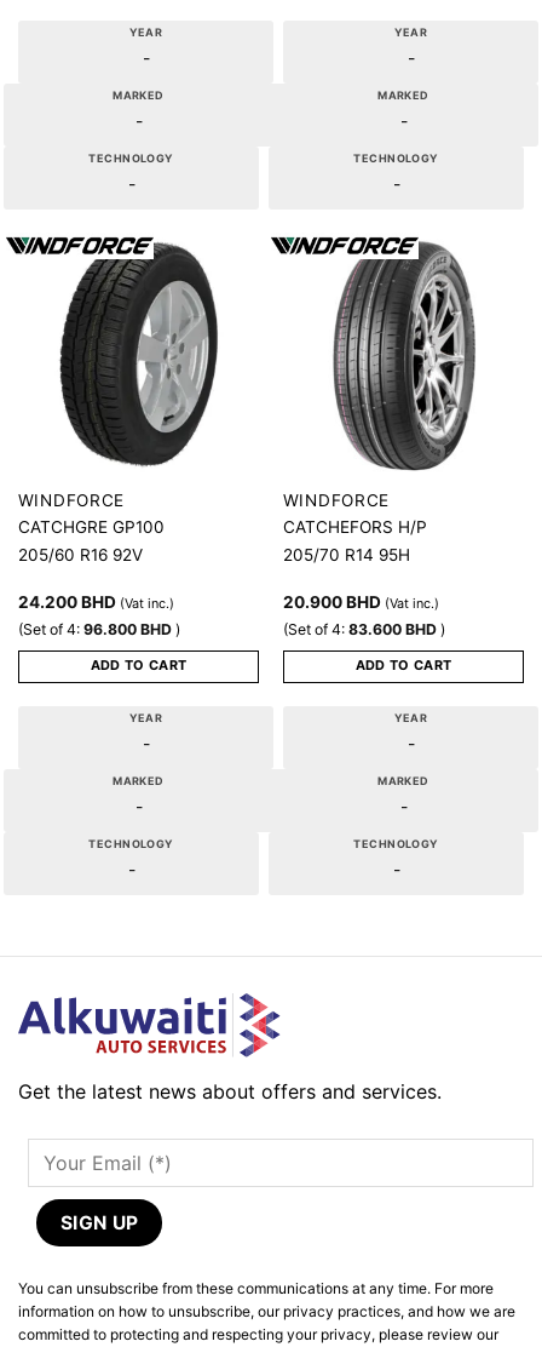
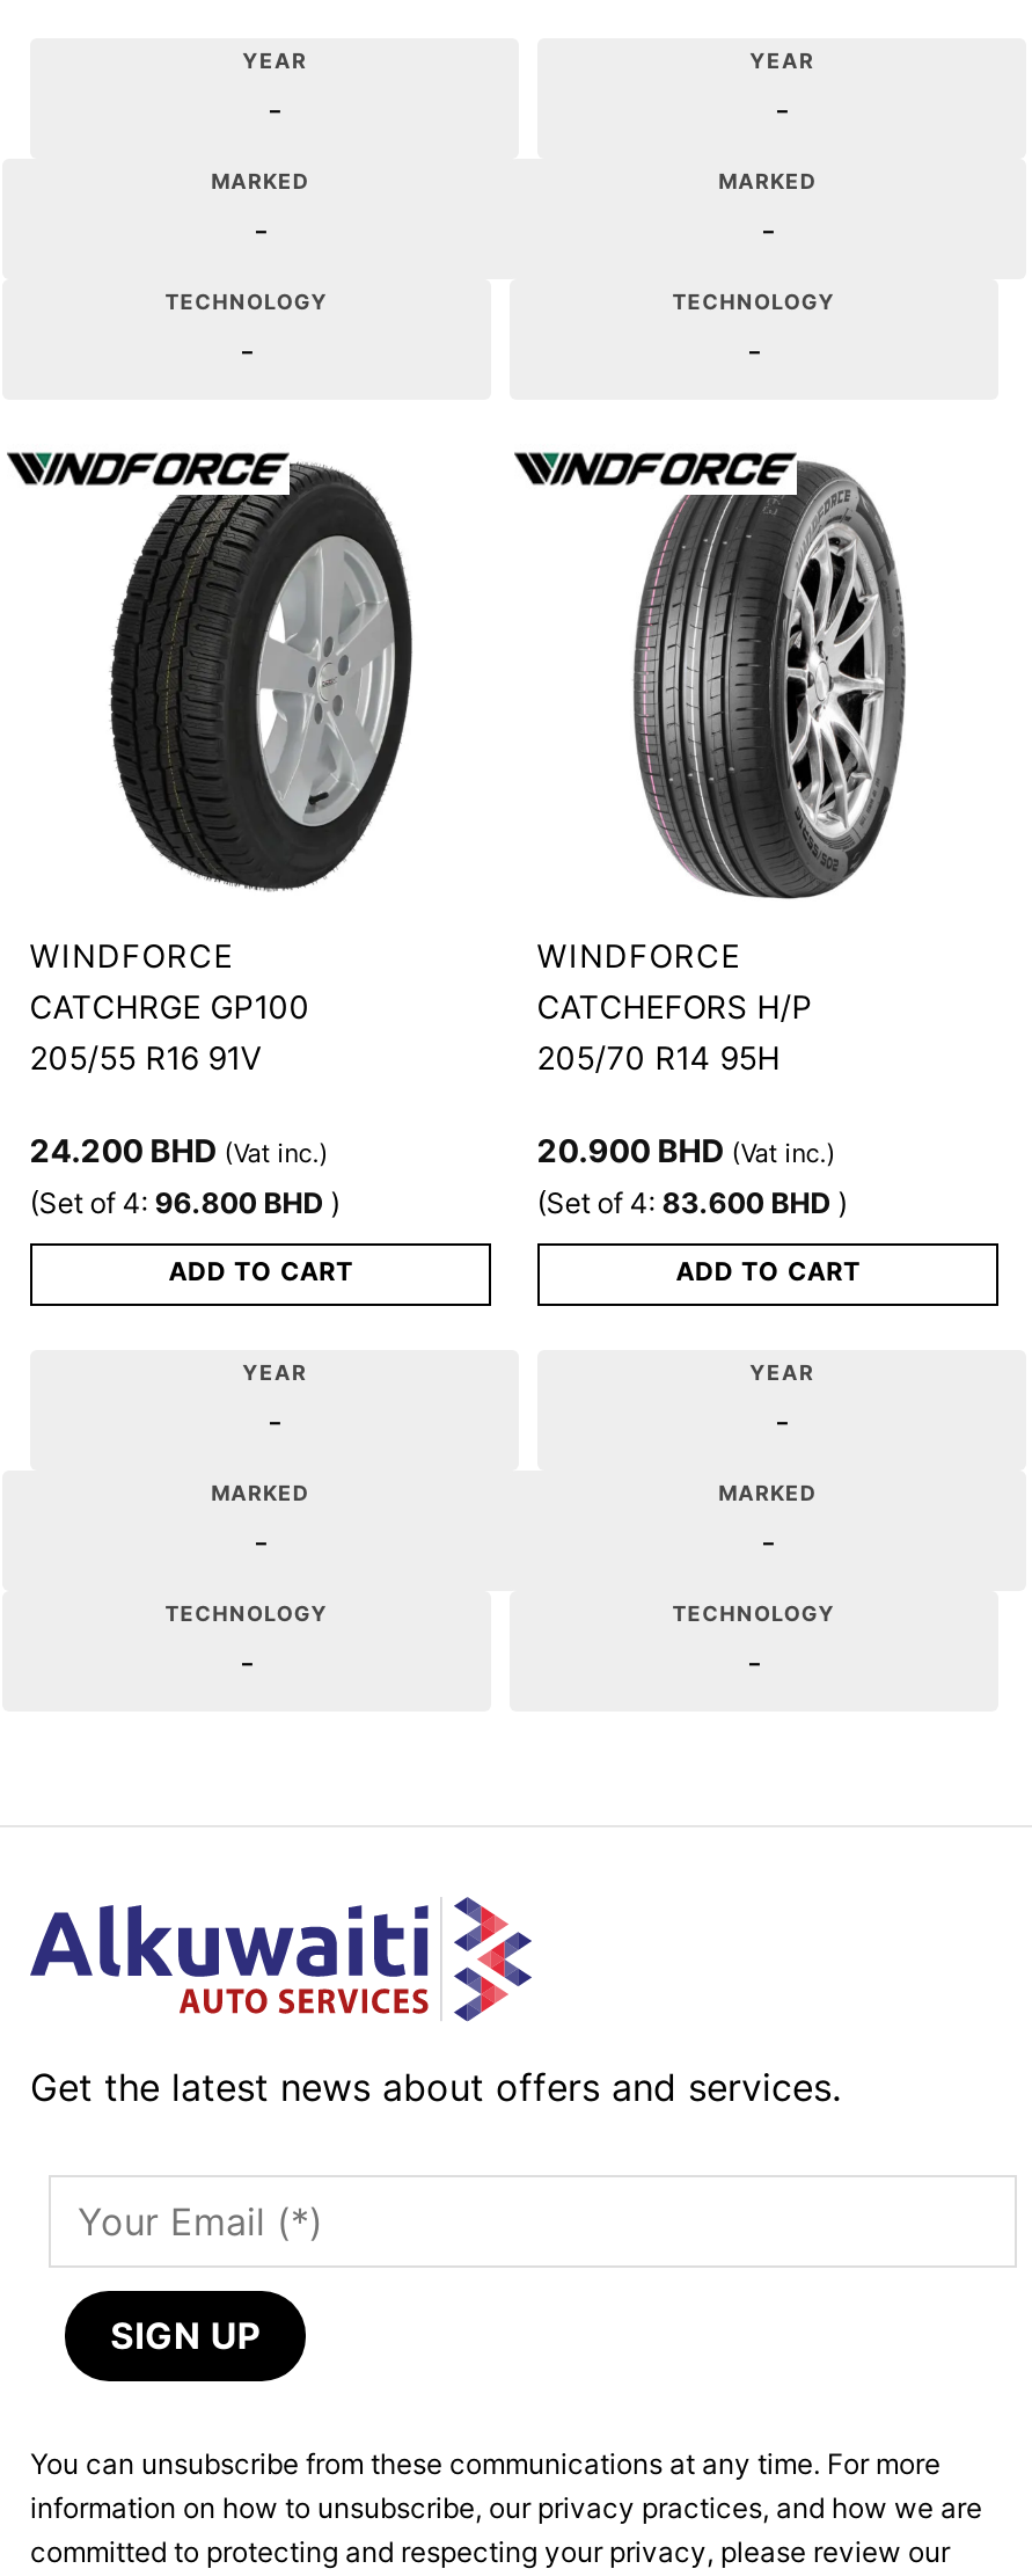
[18,517,164,537] CATCHGRE GP100 -> [30,989,310,1026] CATCHRGE GP100
[18,544,143,564] 205/60 R16 92V -> [30,1041,261,1078] 205/55 R16 91V

